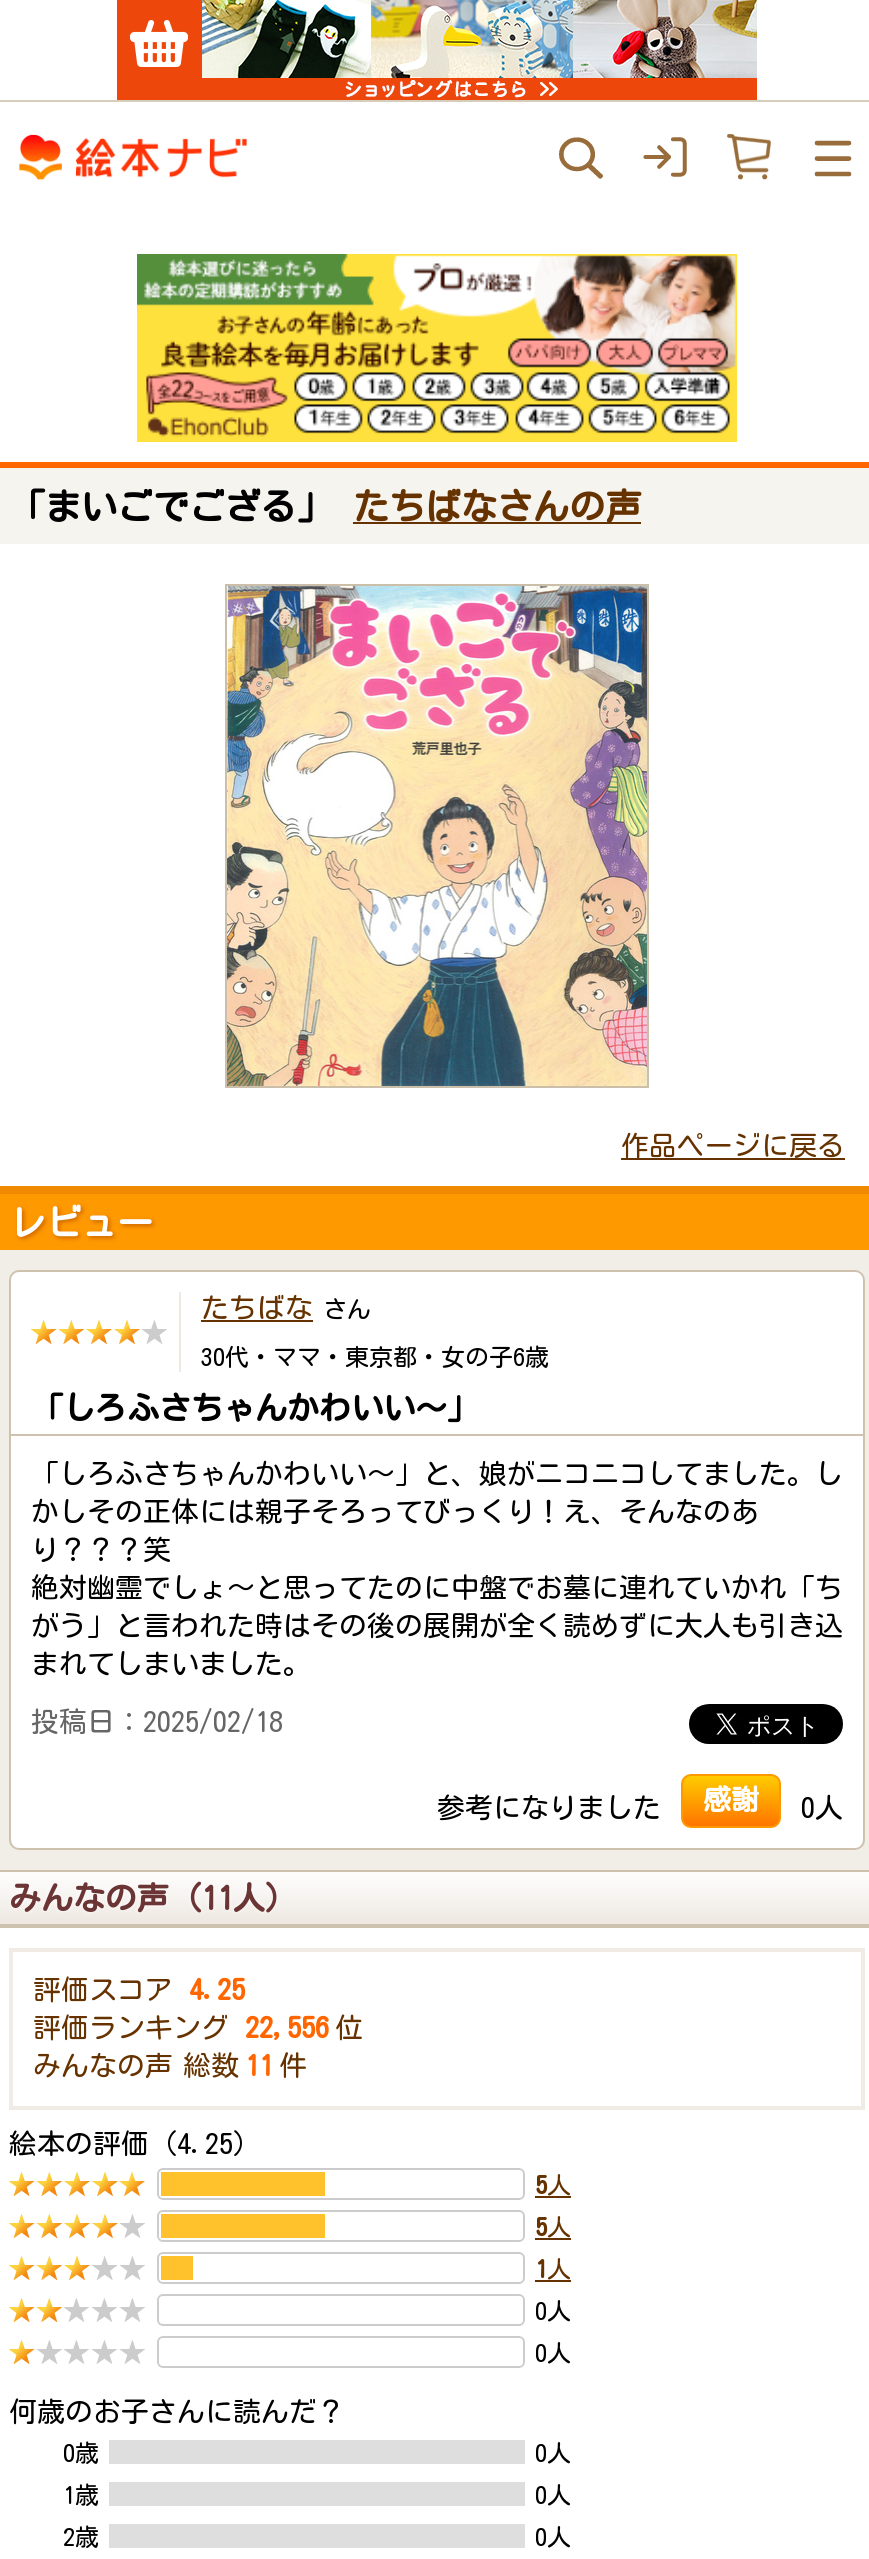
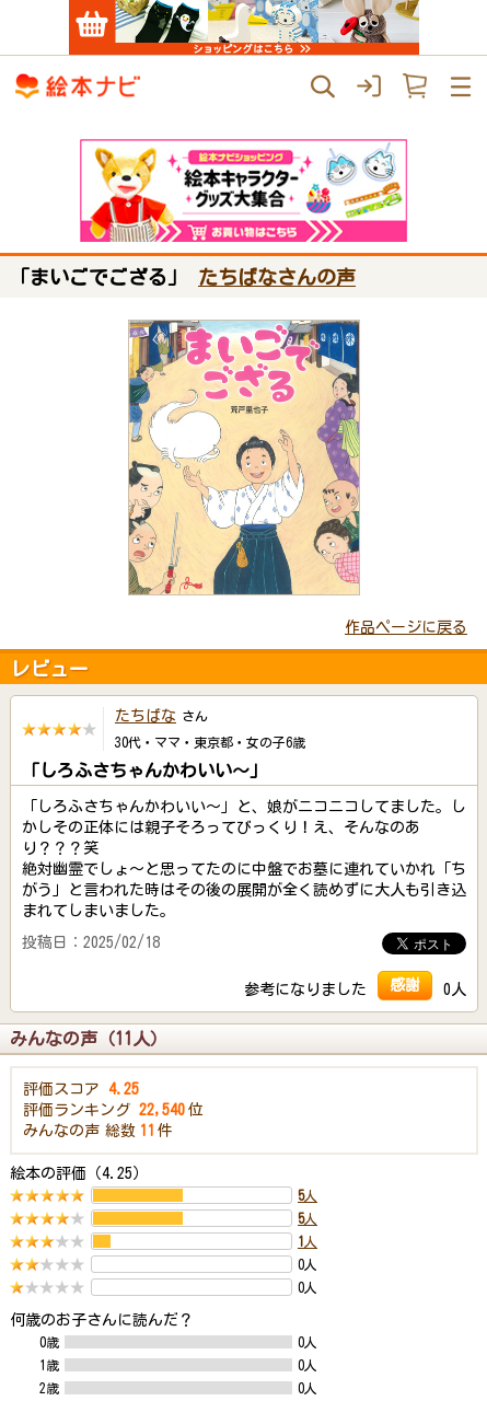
[135,252,739,444] [image] -> [79,138,408,243] [image]
[33,2014,363,2042] 評価ランキング 22,556 位 -> [23,1102,204,1118] 評価ランキング 22,540 位

